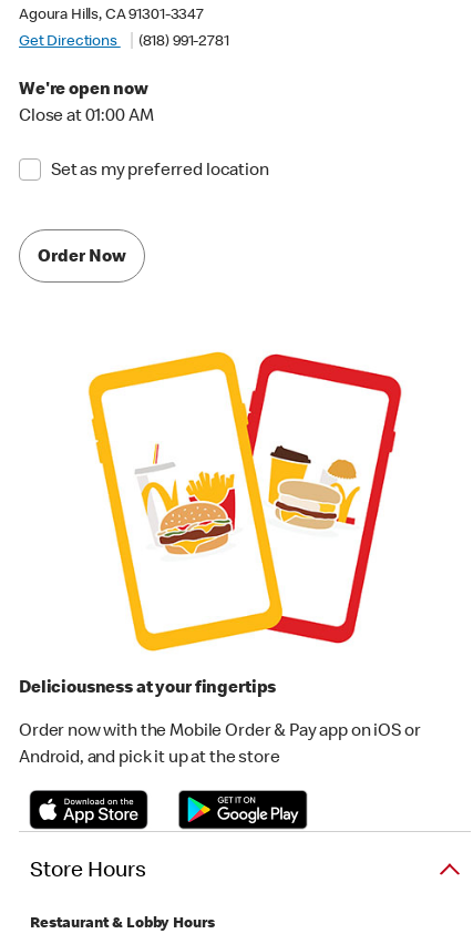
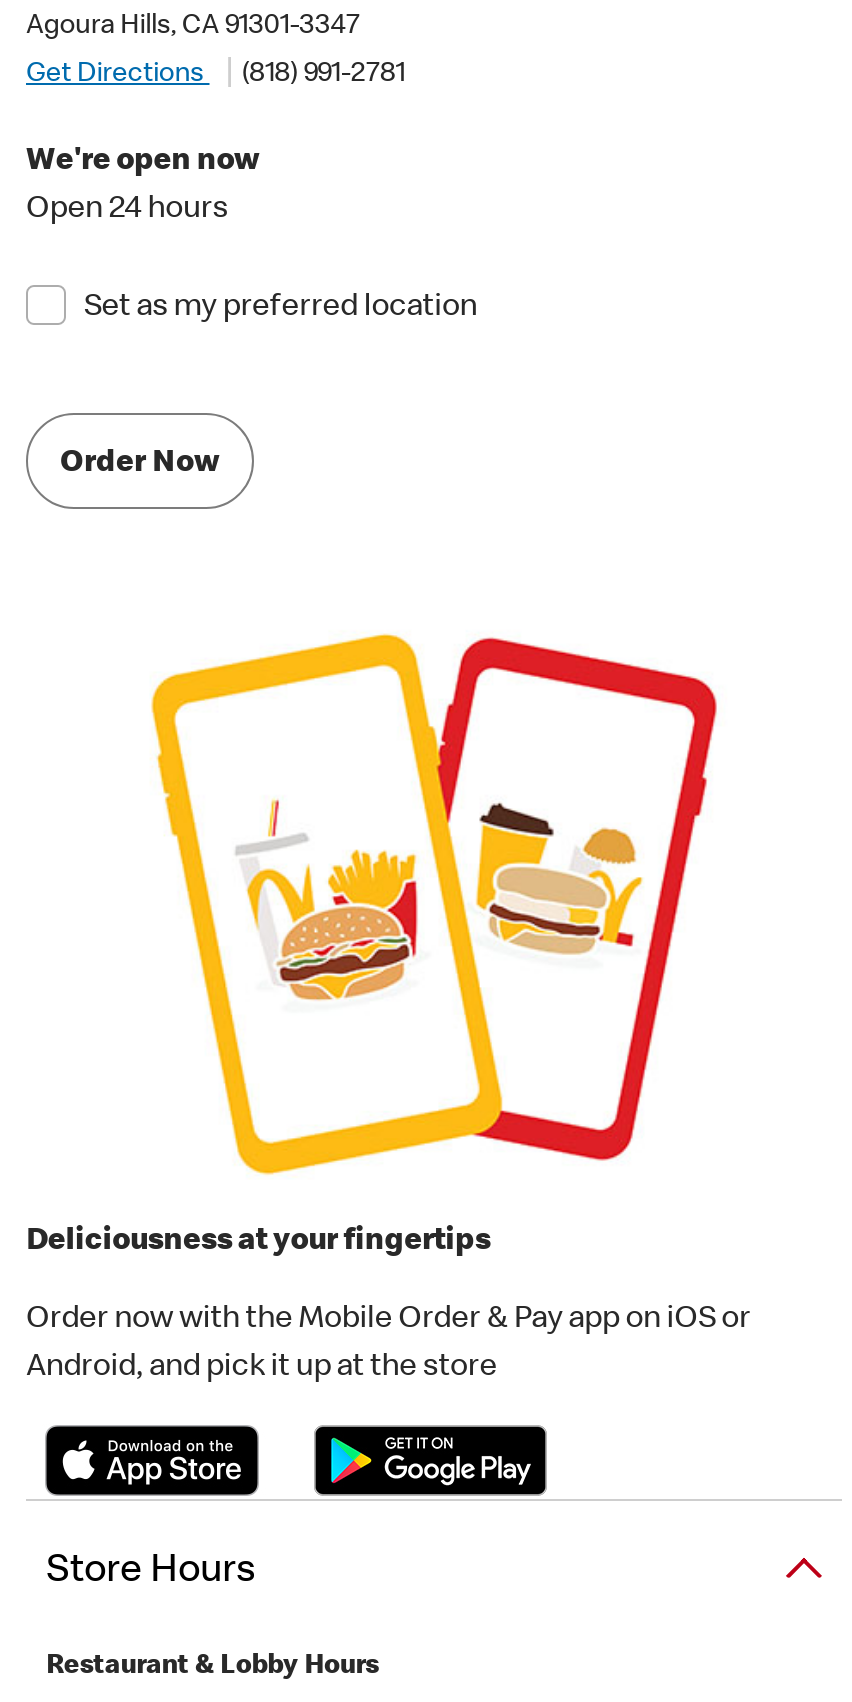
[19,109,153,126] Close at 01:00 AM -> [26,195,228,227] Open 24 hours

